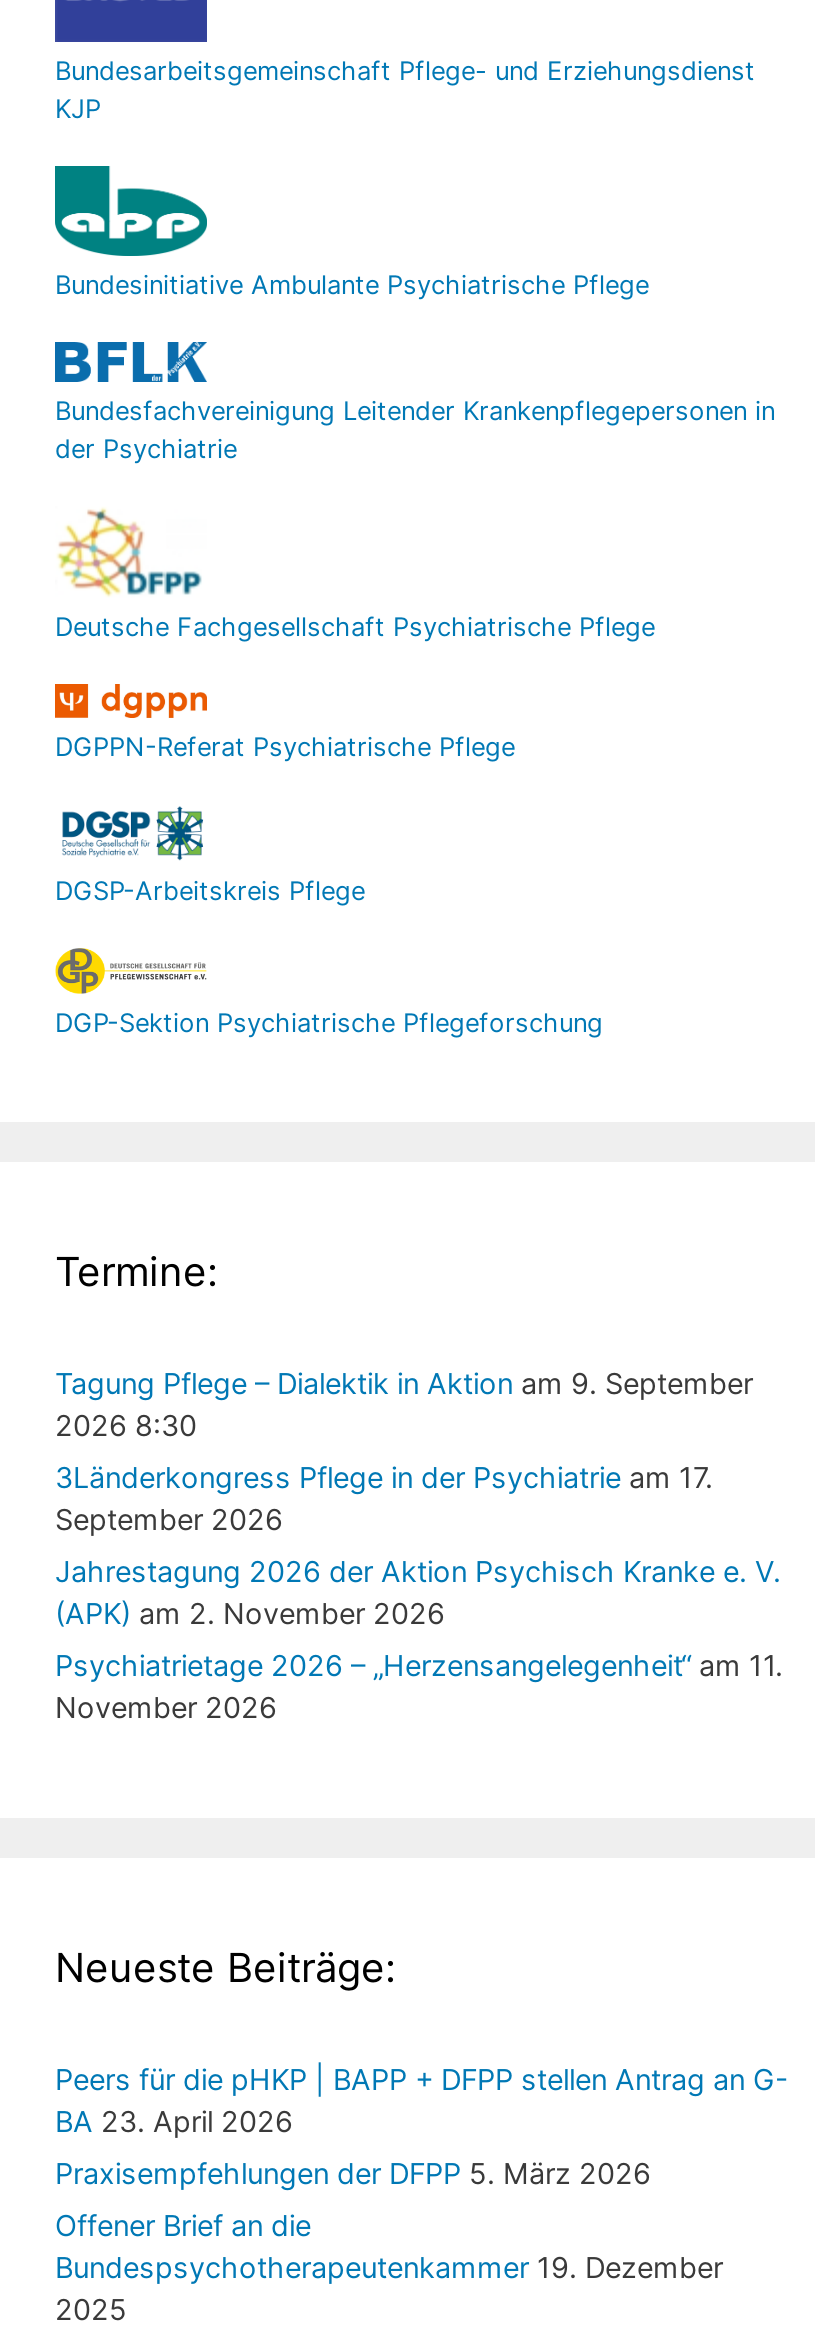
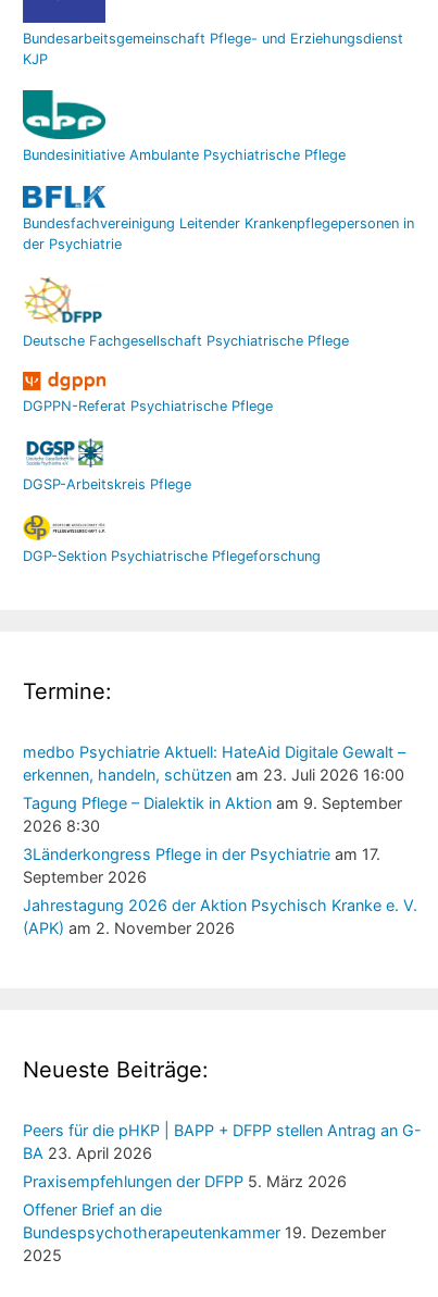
none -> [23,743,405,784] medbo Psychiatrie Aktuell: HateAid Digitale Gewalt – | erkennen, handeln, schützen am 23. Juli 2026 16:00
moved [55,1367,781,1631] -> [23,794,417,938]: Tagung Pflege – Dialektik in Aktion am 9. September | 2026 8:30 | 3Länderkongress Pflege in der Psychiatrie am 17. | September 2026 | Jahrestagung 2026 der Aktion Psychisch Kranke e. V. | (APK) am 2. November 2026
[55,1649,783,1725] Psychiatrietage 2026 – „Herzensangelegenheit“am 11. | November 2026 -> none

